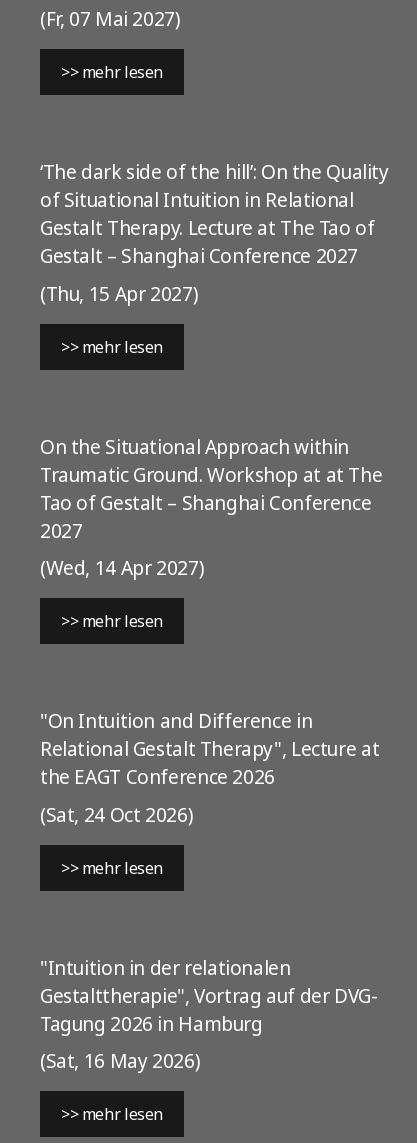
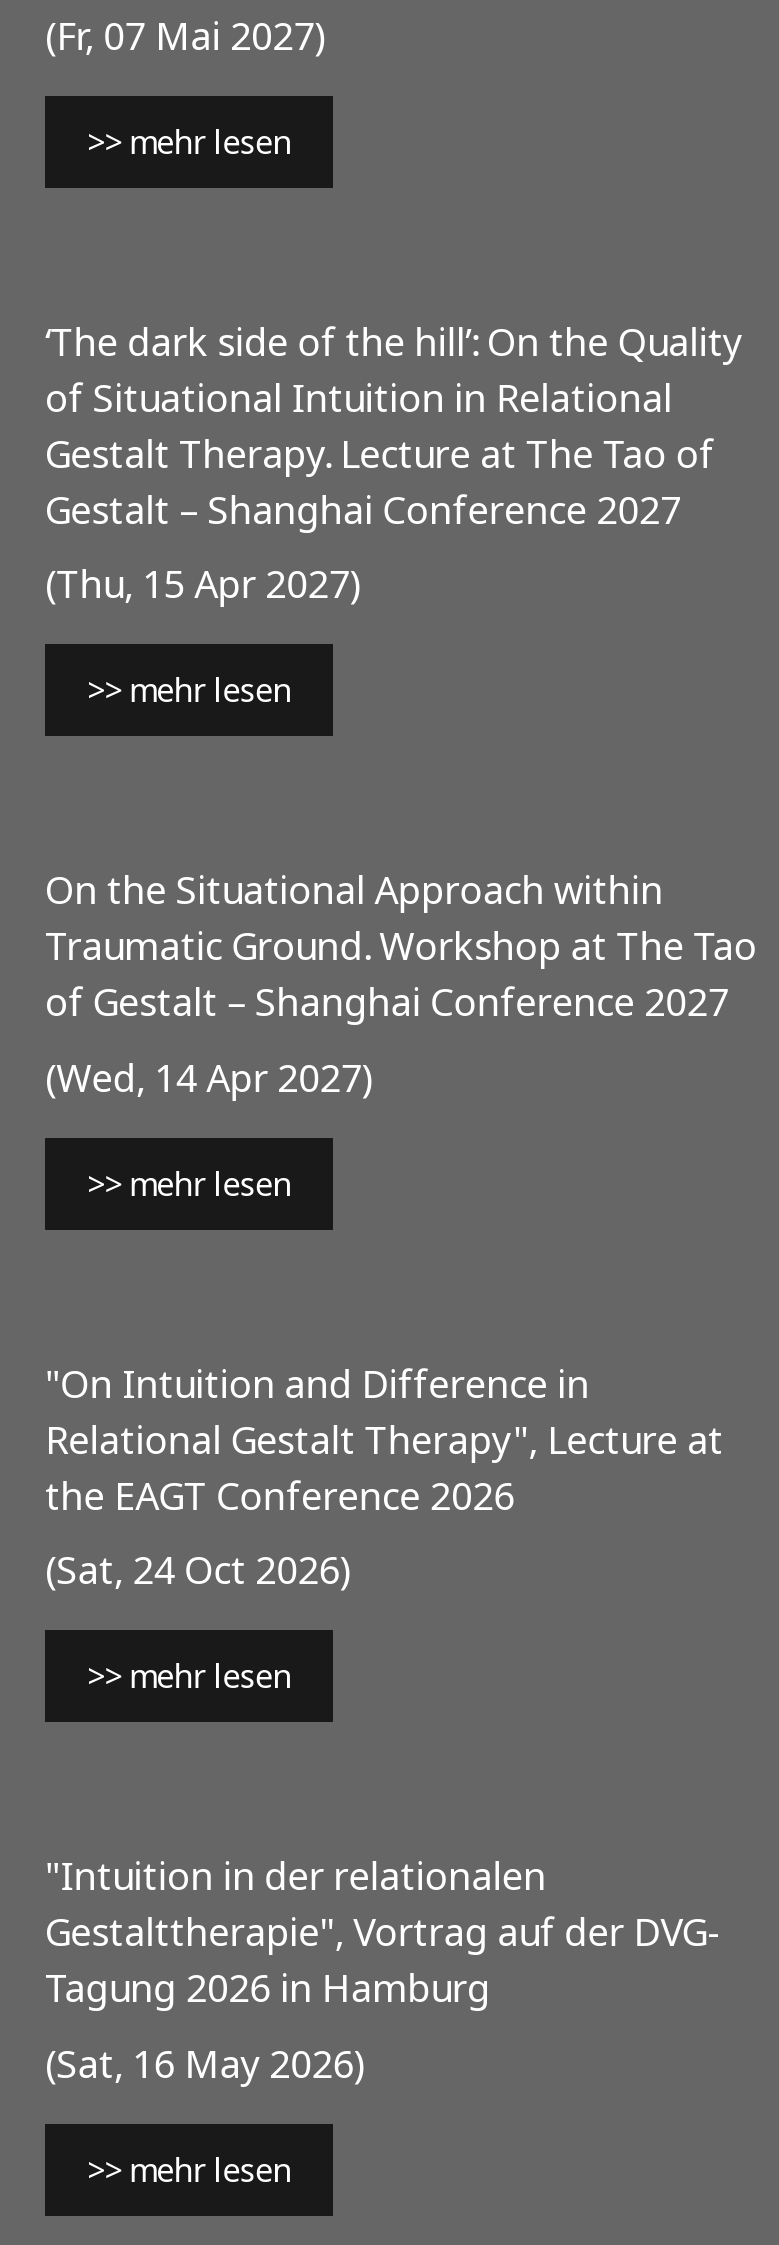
[40,462,382,544] Traumatic Ground. Workshop at at The | Tao of Gestalt – Shanghai Conference | 2027 -> [45,920,757,1028] Traumatic Ground. Workshop at The Tao | of Gestalt – Shanghai Conference 2027

